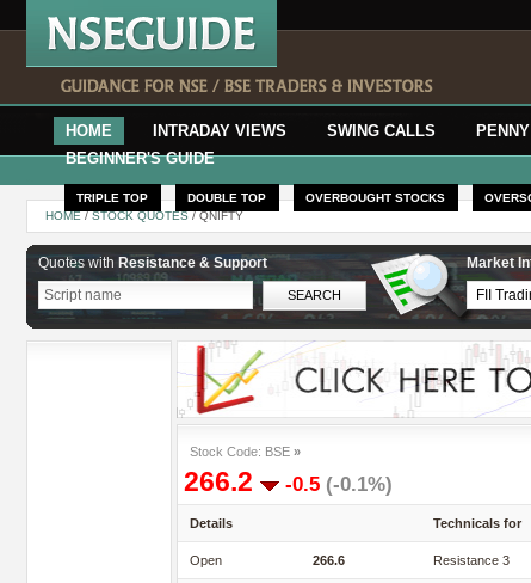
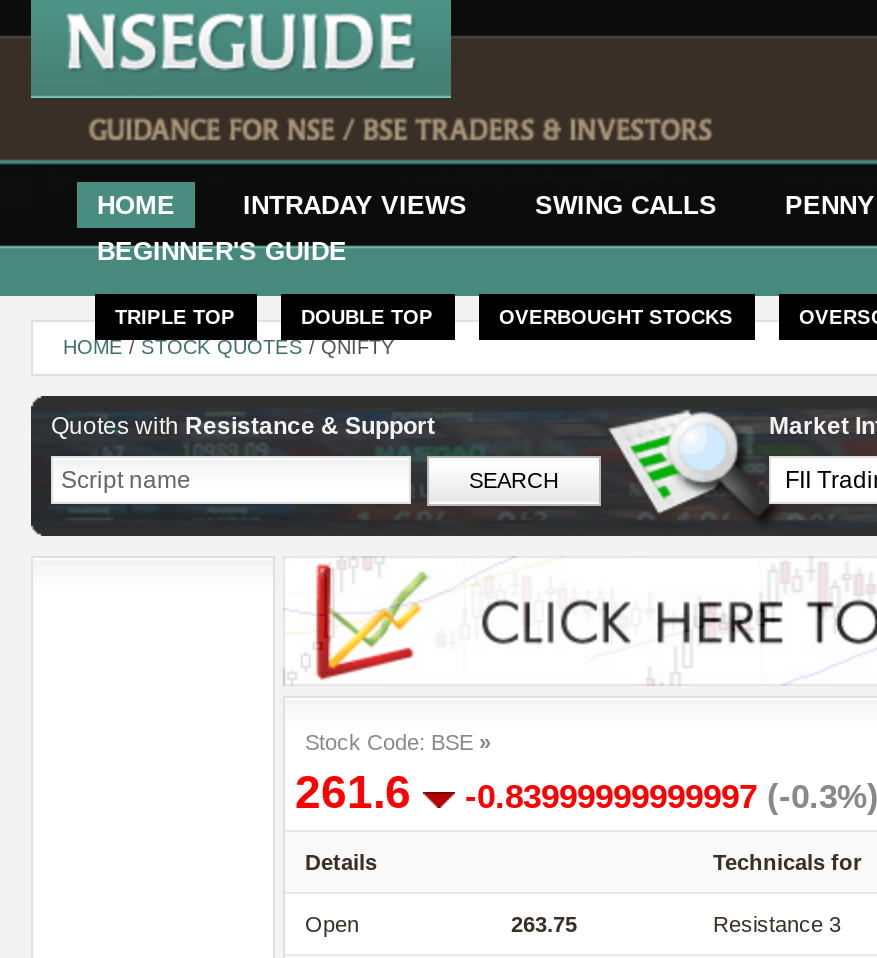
[184,466,253,497] 266.2 -> [295,766,411,818] 261.6
[279,473,393,496] -0.5 (-0.1%) -> [455,778,877,816] -0.83999999999997 (-0.3%)
[313,553,345,567] 266.6 -> [511,912,577,936] 263.75

